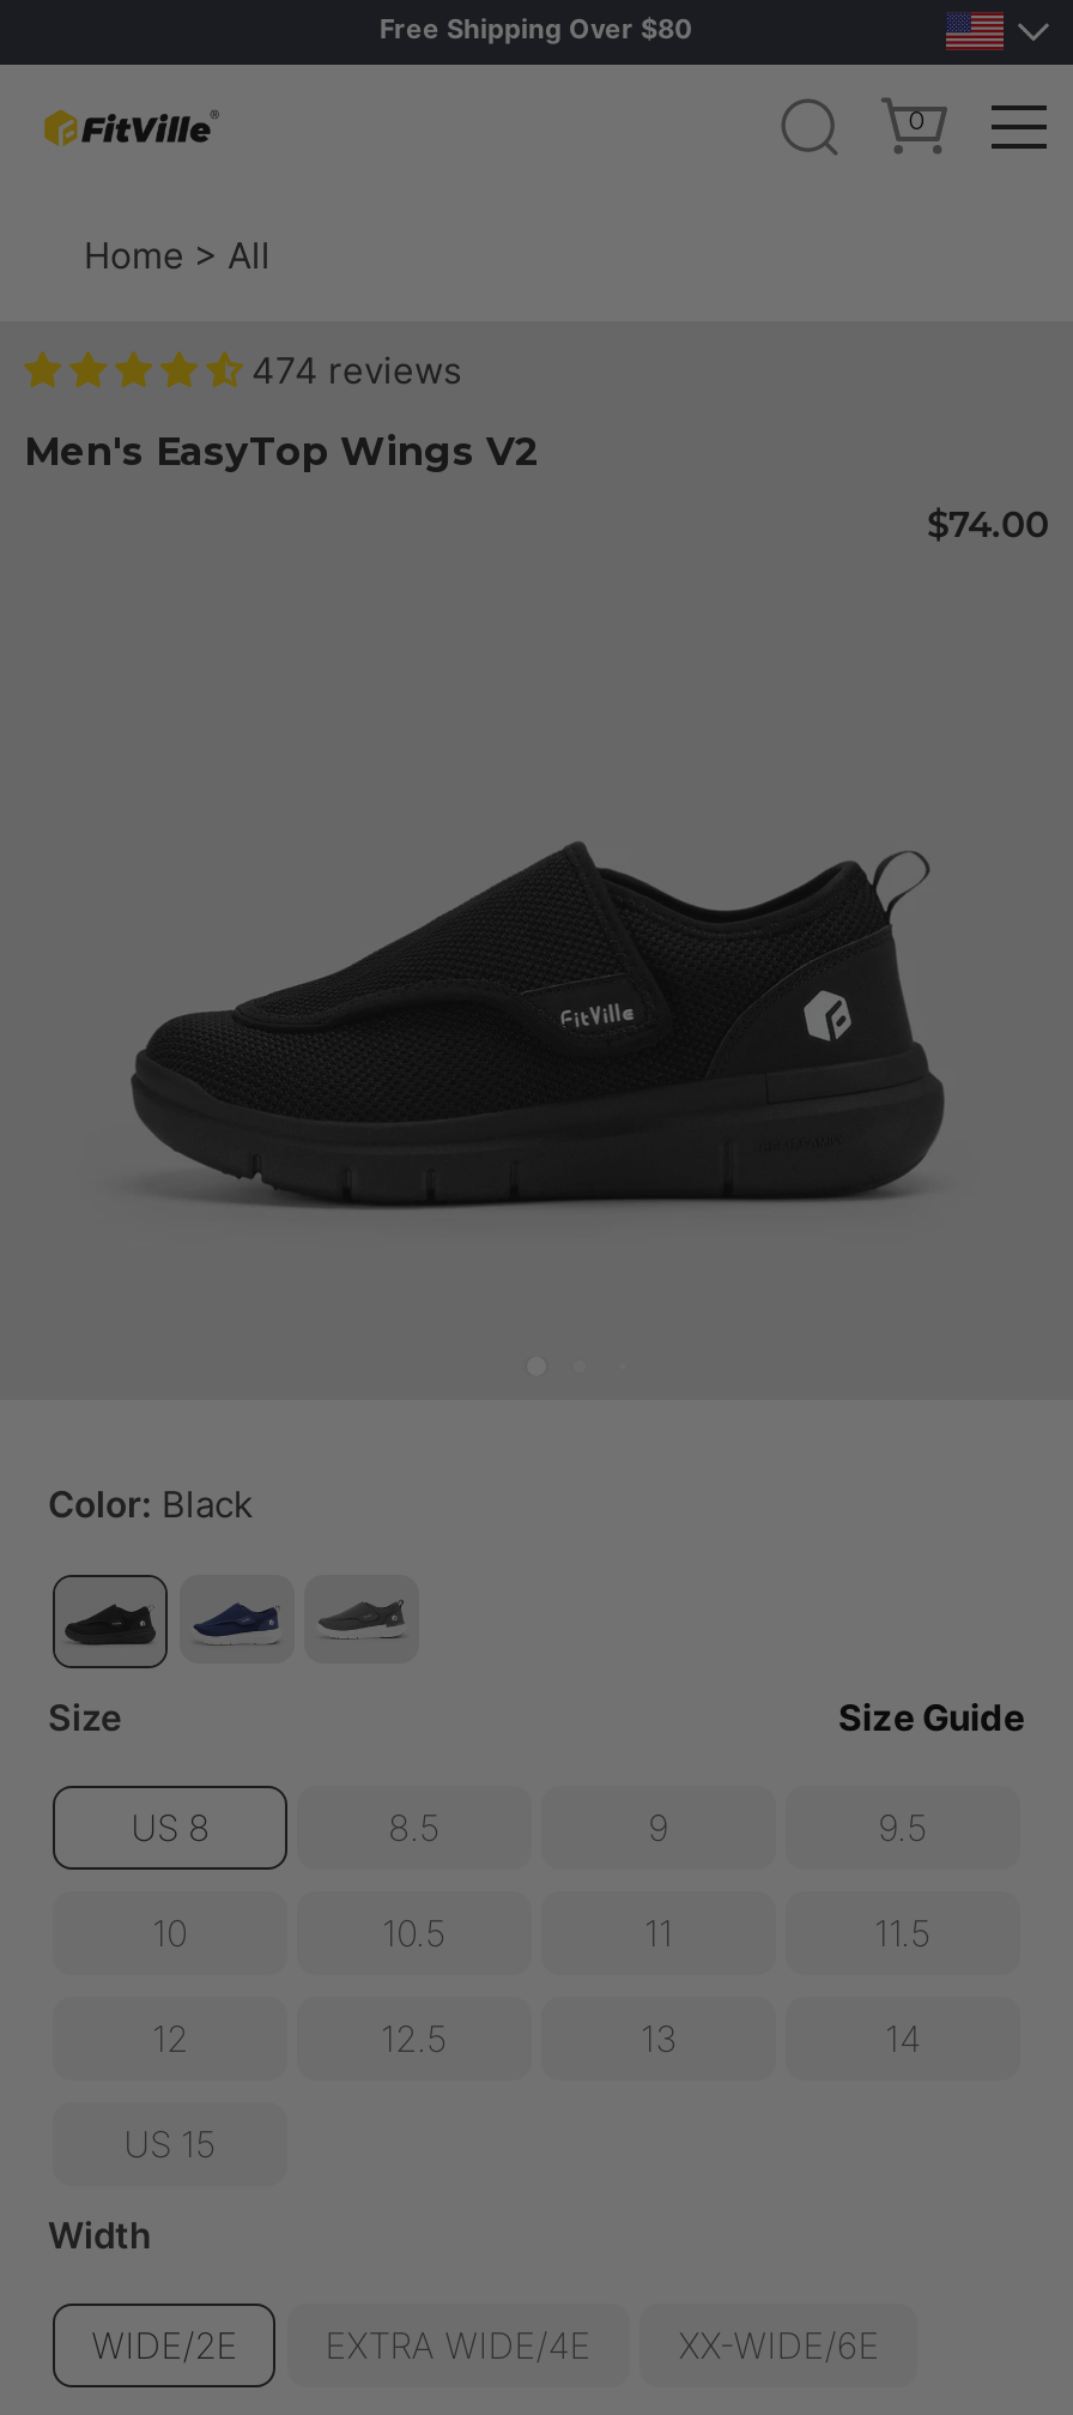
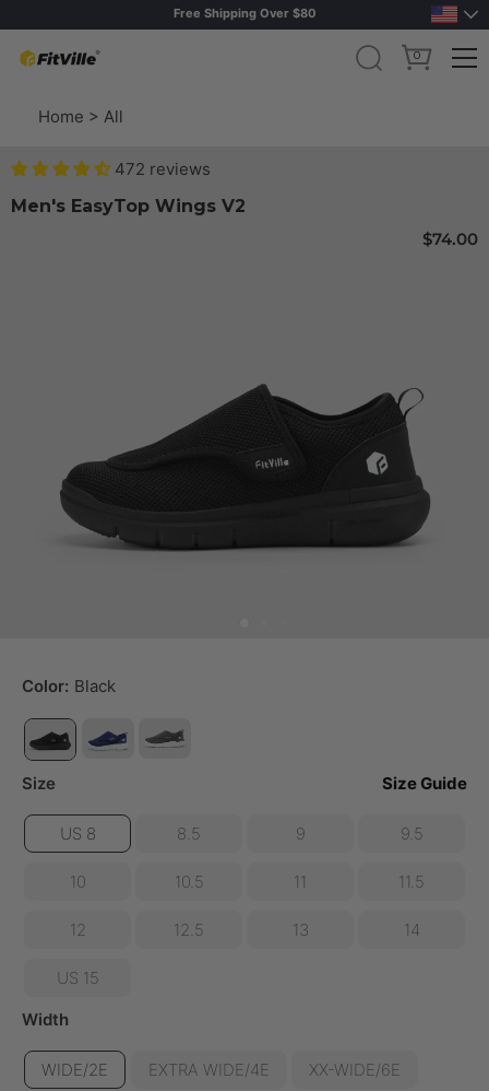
[251,348,462,393] 474 reviews -> [115,159,211,179] 472 reviews

